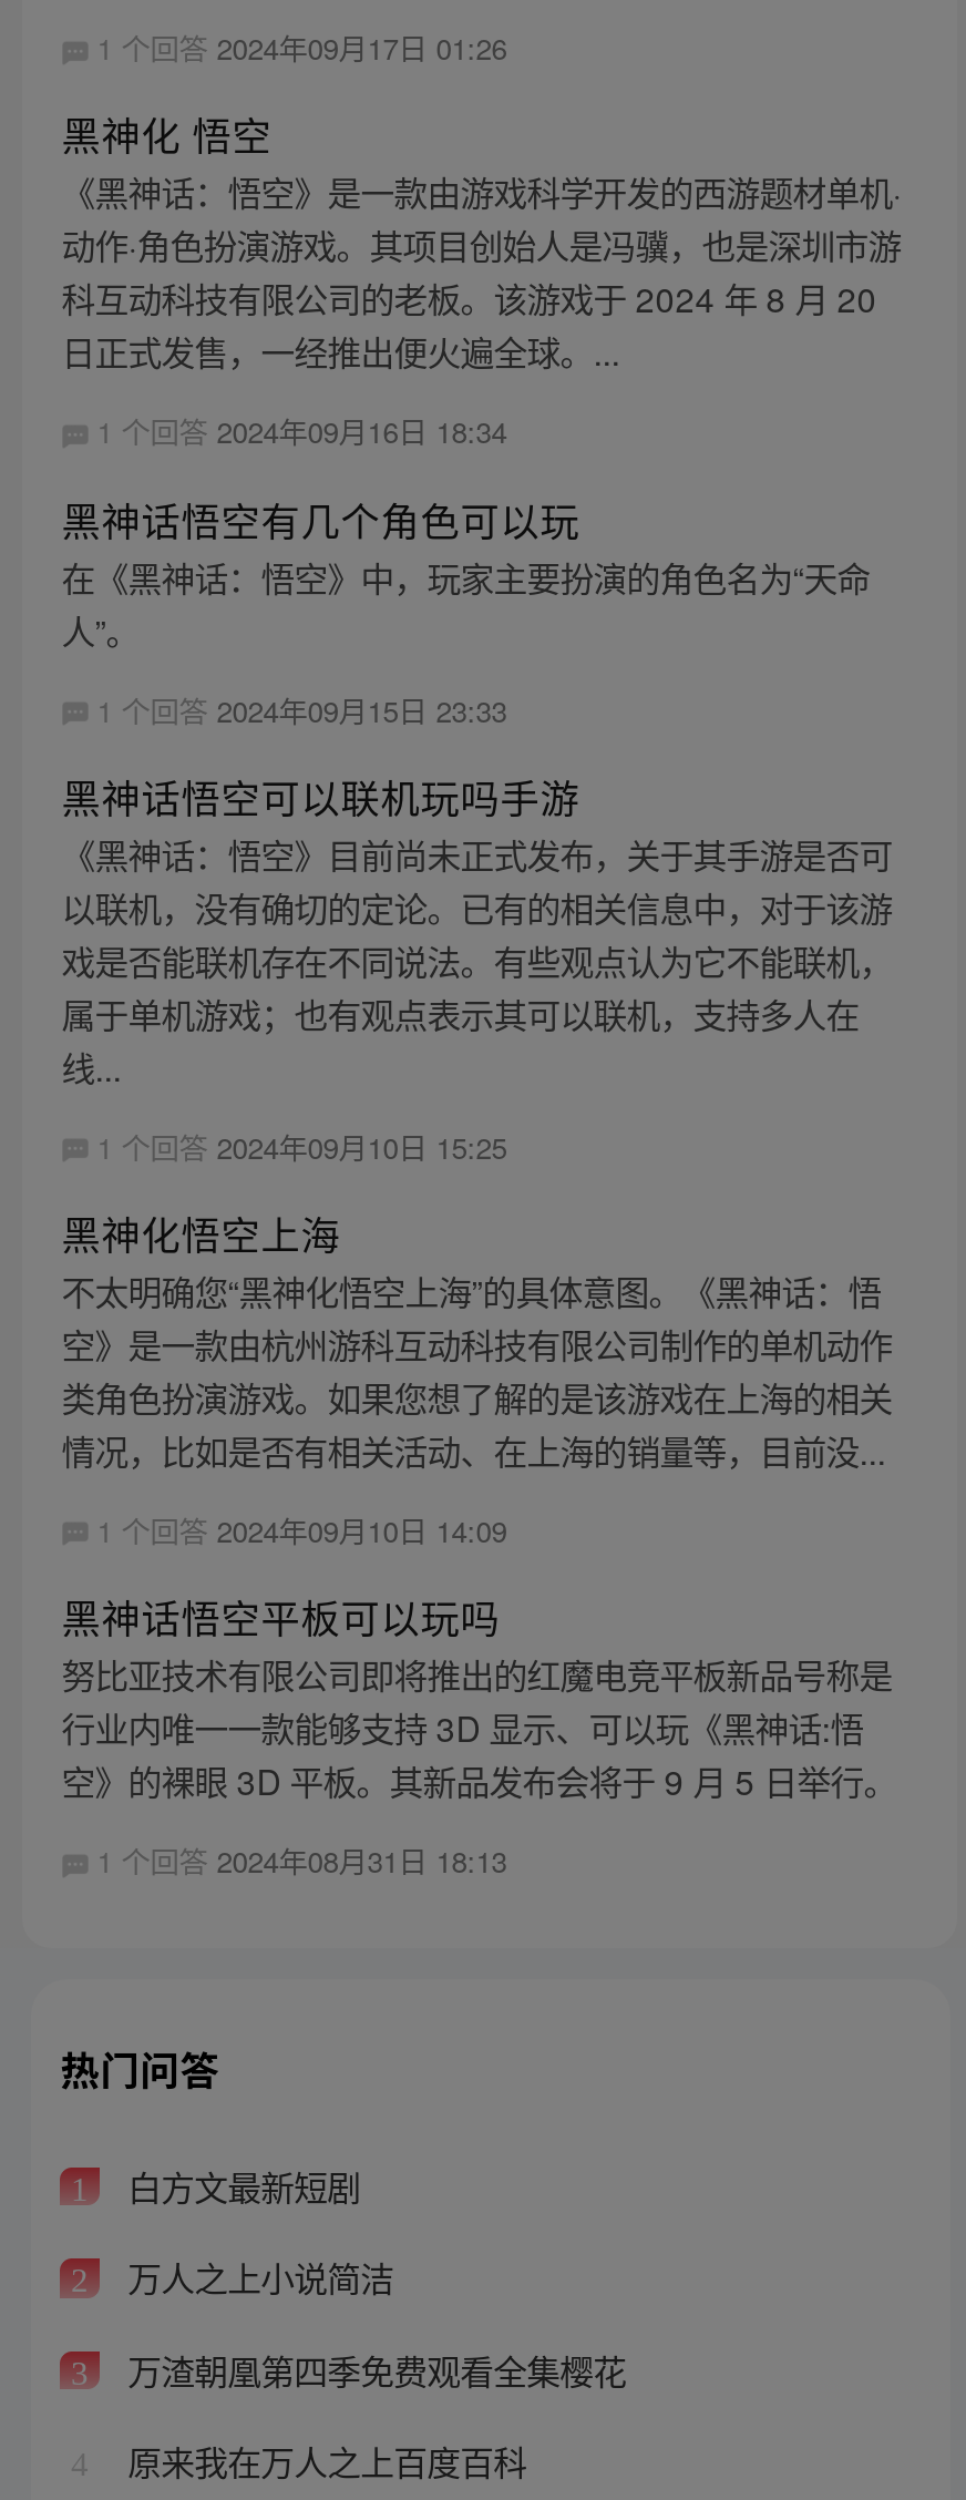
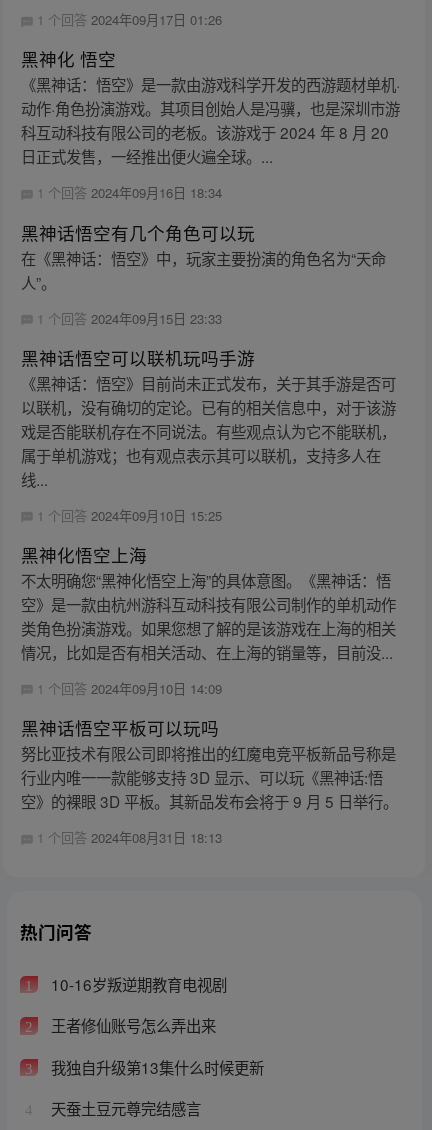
[119,2160,360,2209] 白方文最新短剧 -> [47,973,227,995] 10-16岁叛逆期教育电视剧
[119,2252,393,2301] 万人之上小说简洁 -> [47,1014,216,1036] 王者修仙账号怎么弄出来
[119,2345,626,2393] 万渣朝凰第四季免费观看全集樱花 -> [47,1056,264,1078] 我独自升级第13集什么时候更新
[119,2437,526,2486] 原来我在万人之上百度百科 -> [47,1097,201,1119] 天蚕土豆元尊完结感言

